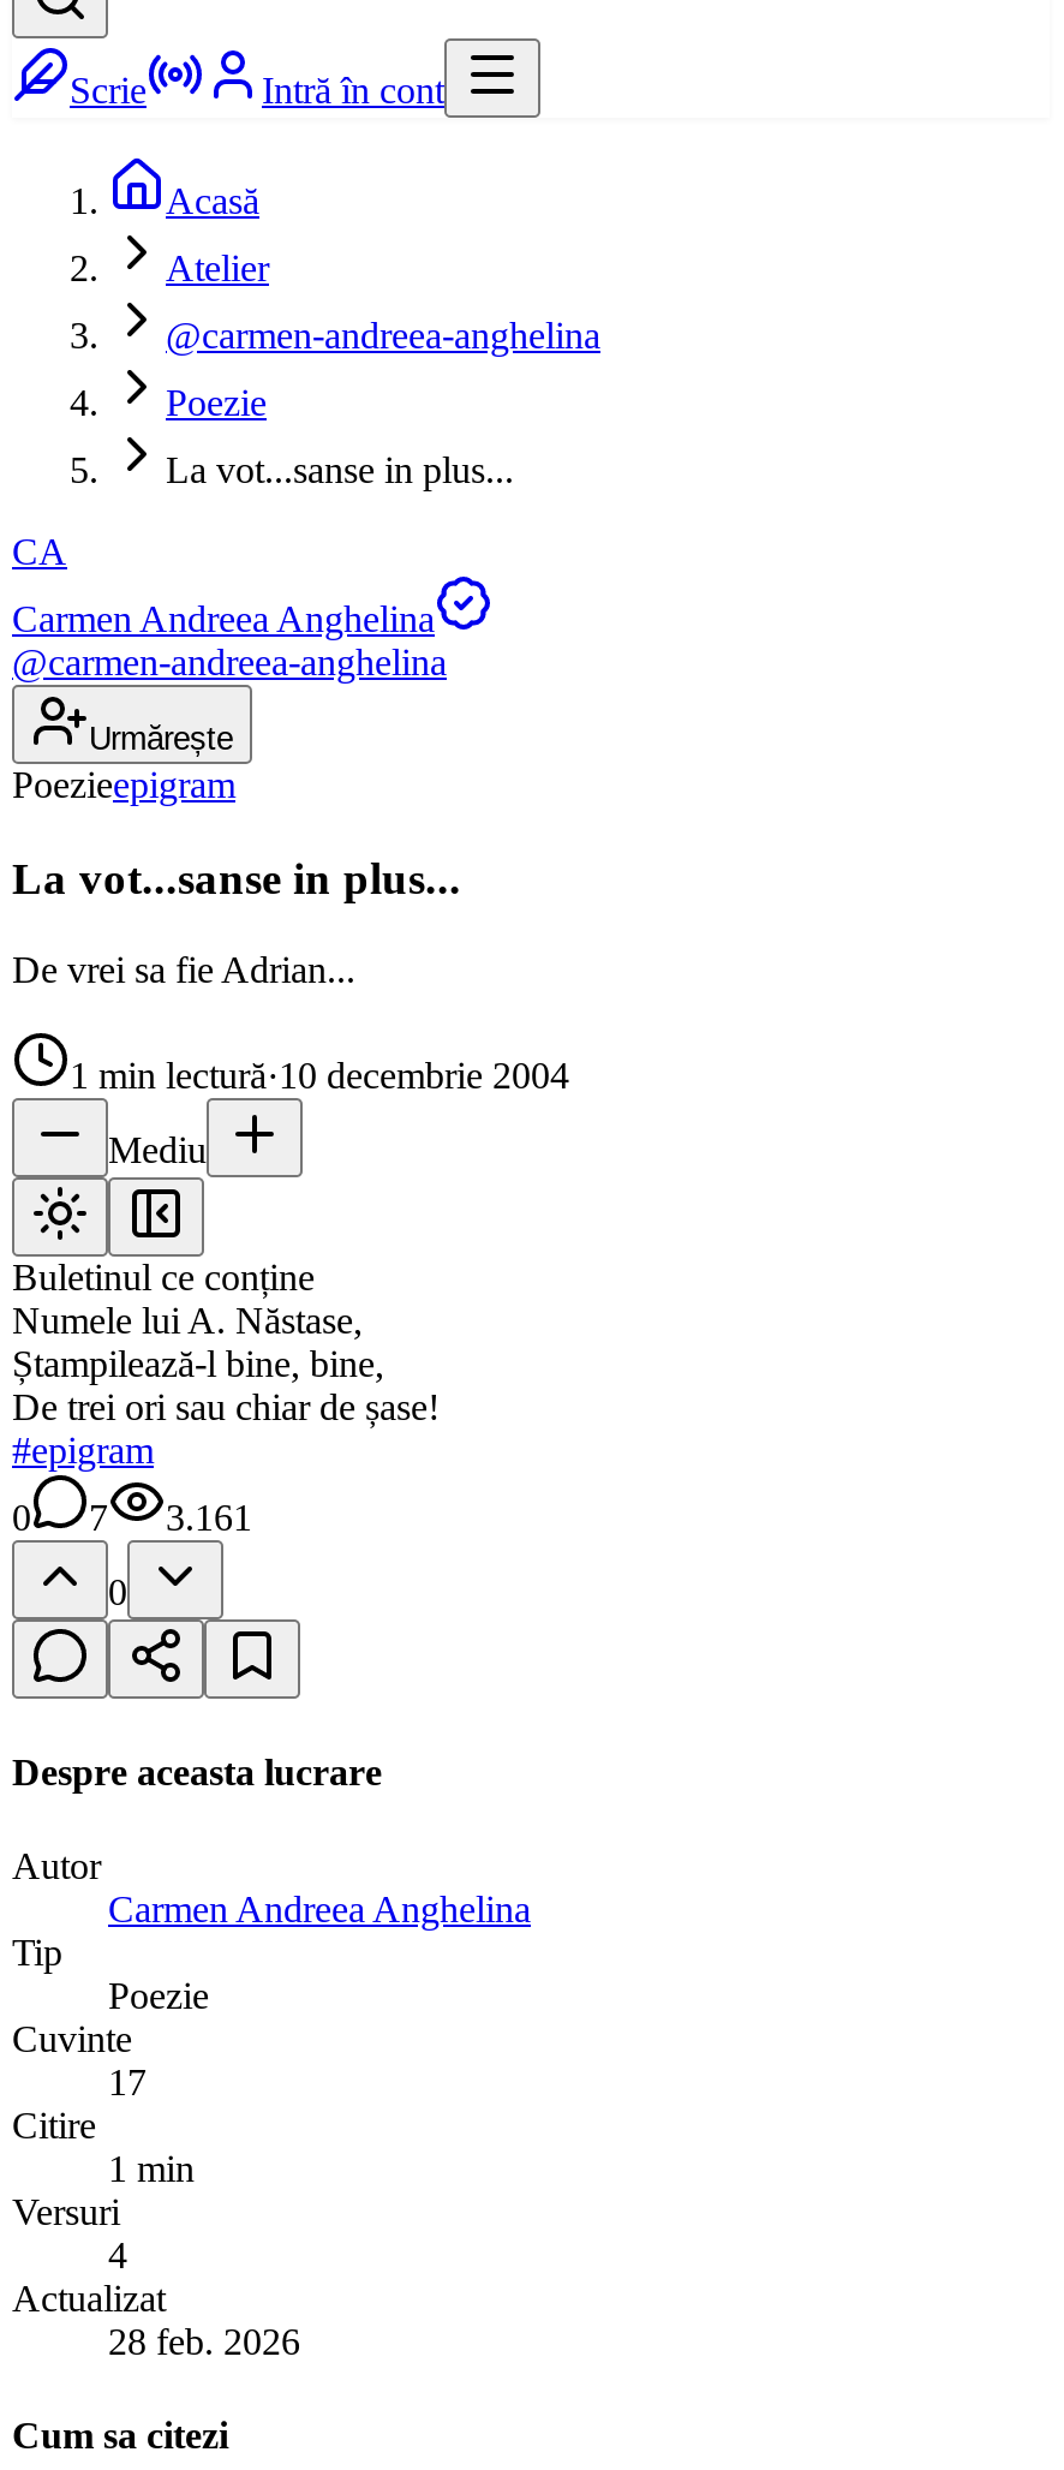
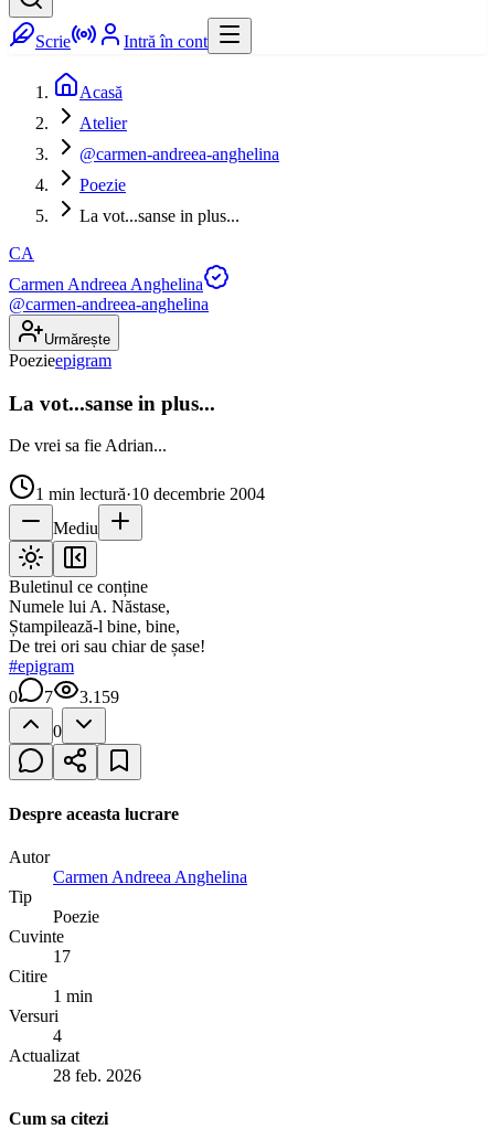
[12,1498,252,1539] 0 7 3.161 -> [9,688,119,707] 0 7 3.159

